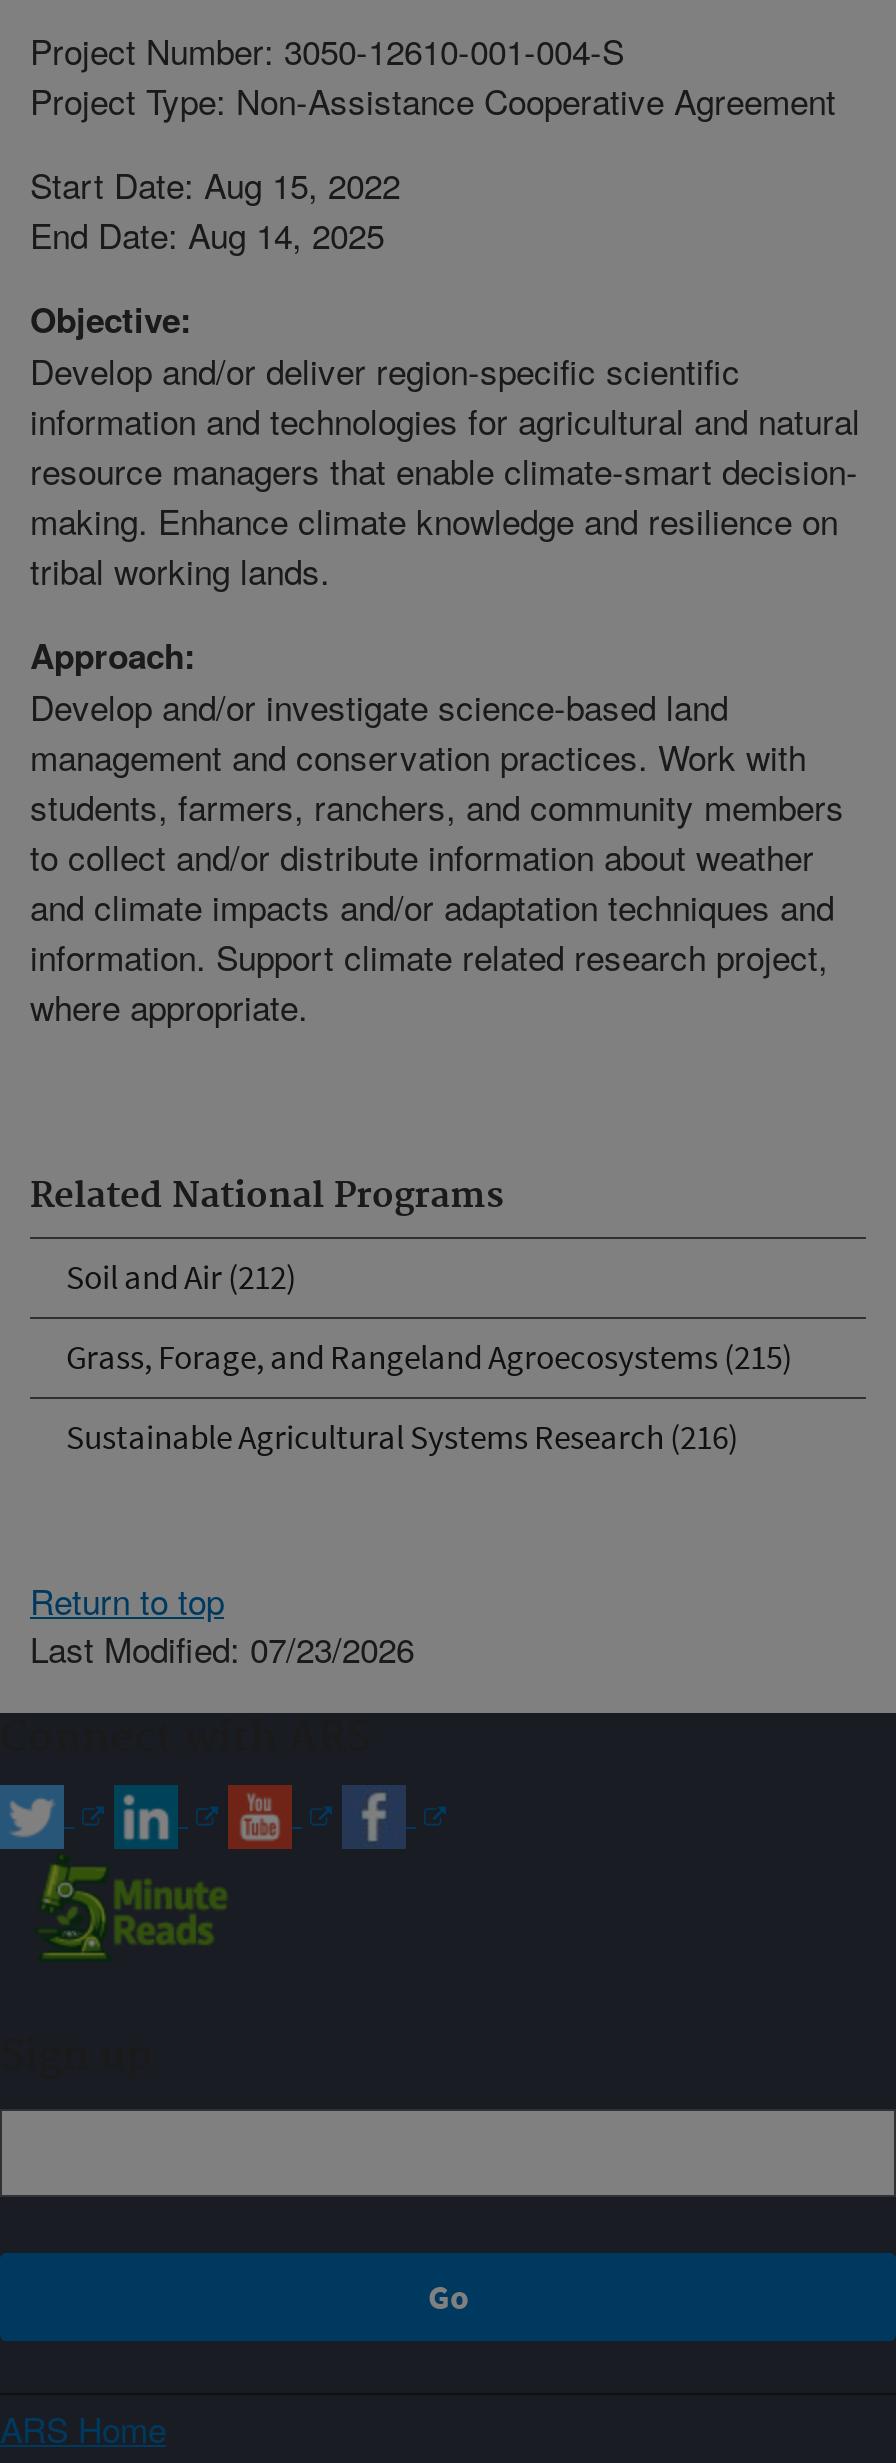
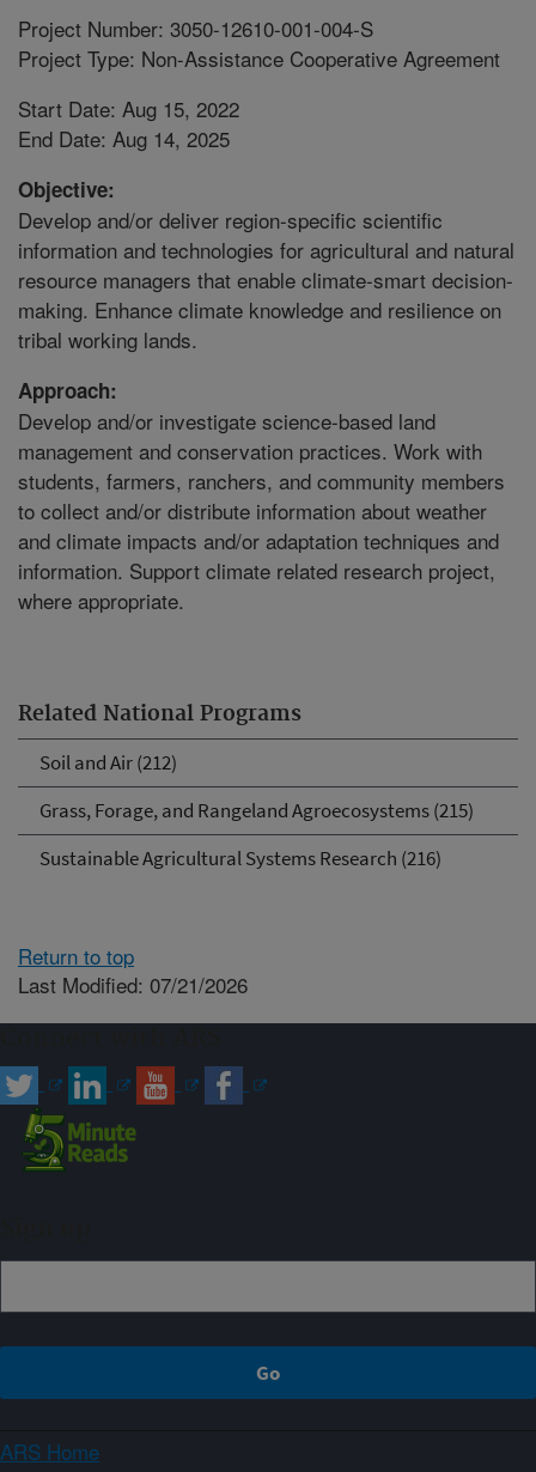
[30,1622,414,1672] Last Modified: 07/23/2026 -> [18,969,248,999] Last Modified: 07/21/2026

